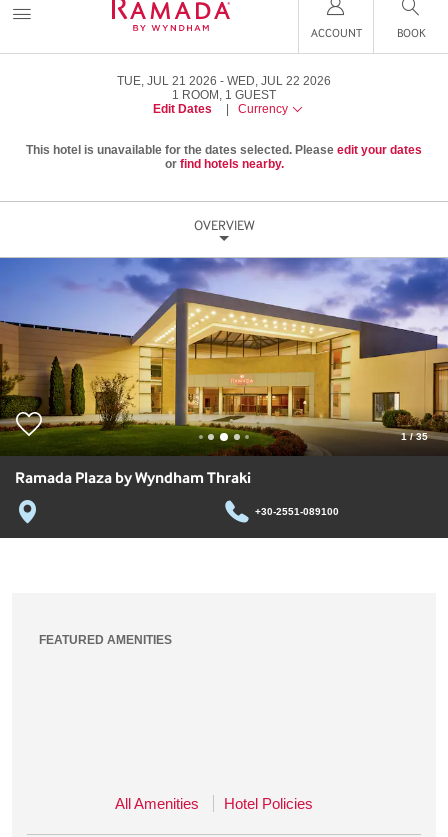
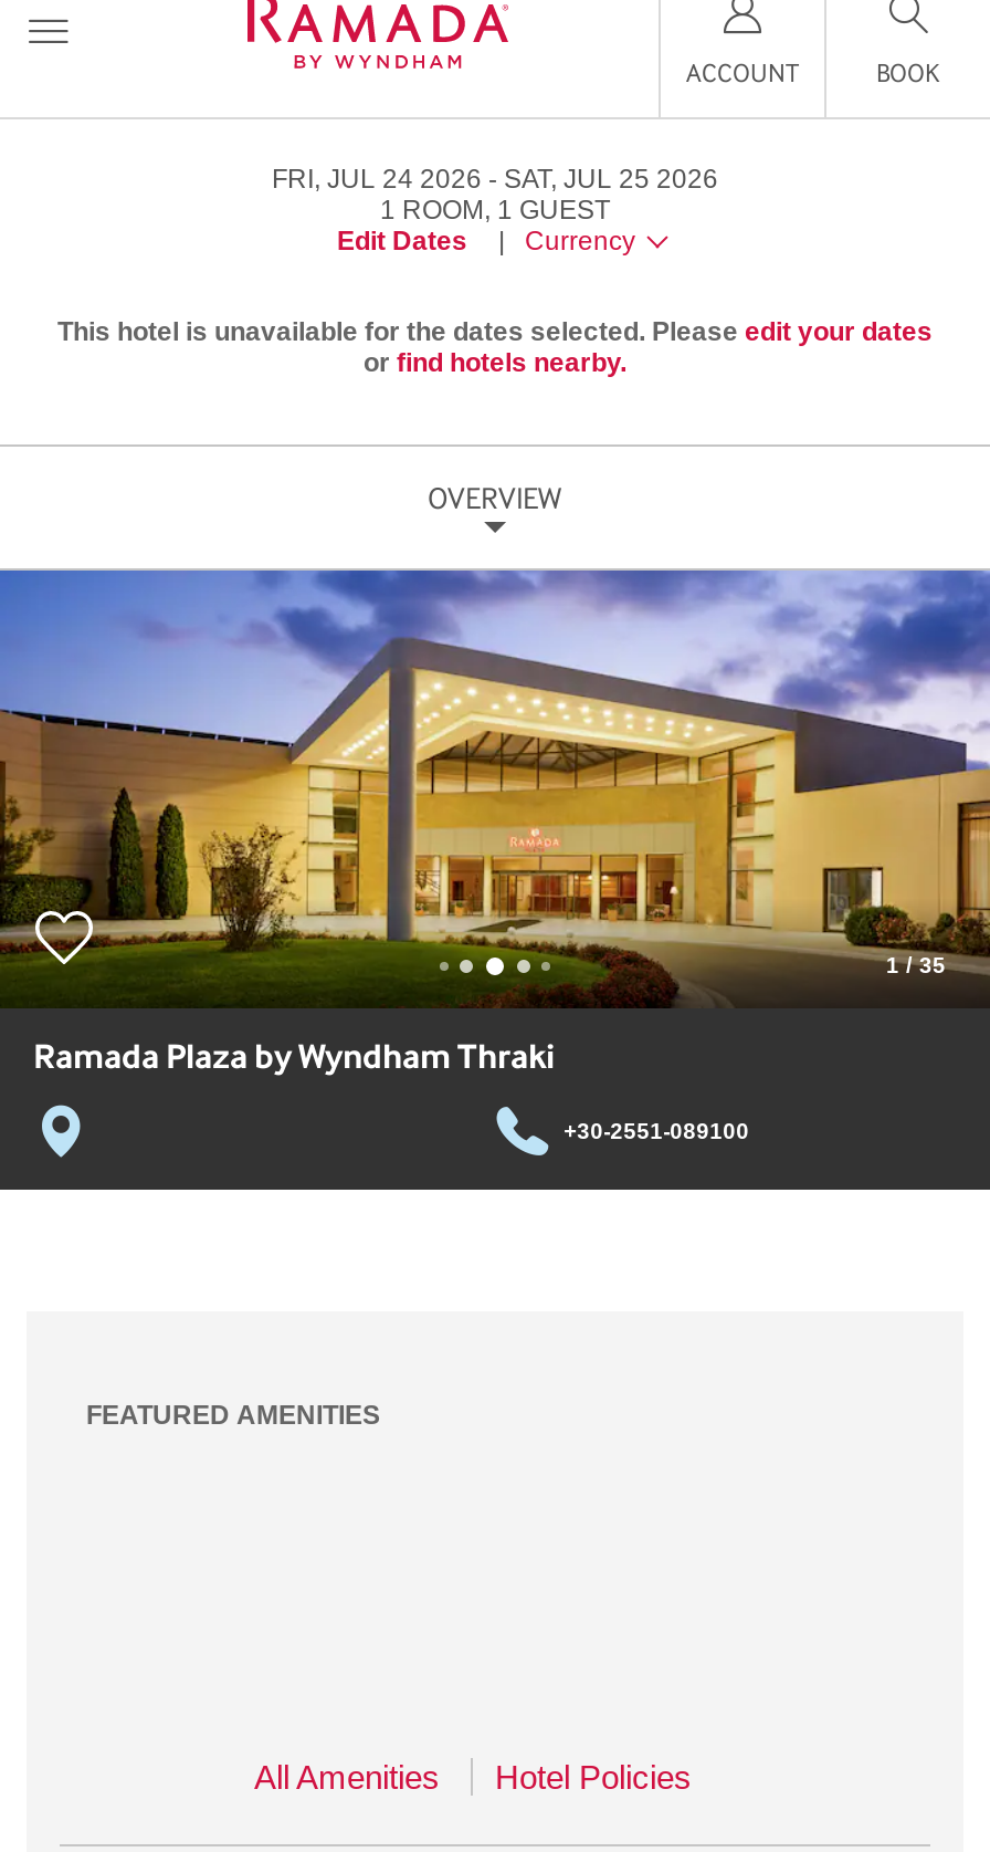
[117,74,217,88] TUE, JUL 21 2026 -> [272,164,482,195] FRI, JUL 24 2026
[227,74,331,88] WED, JUL 22 2026 -> [504,164,718,195] SAT, JUL 25 2026

